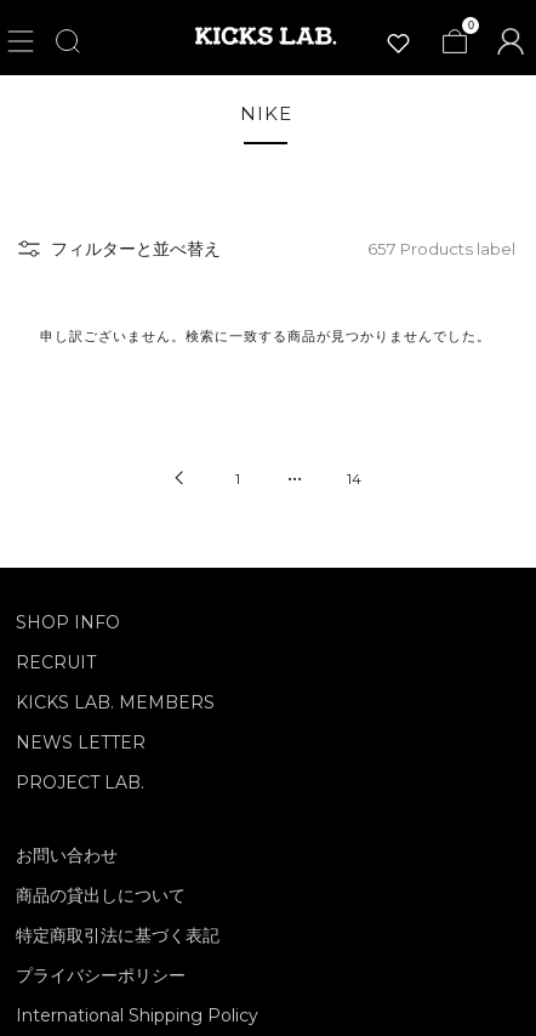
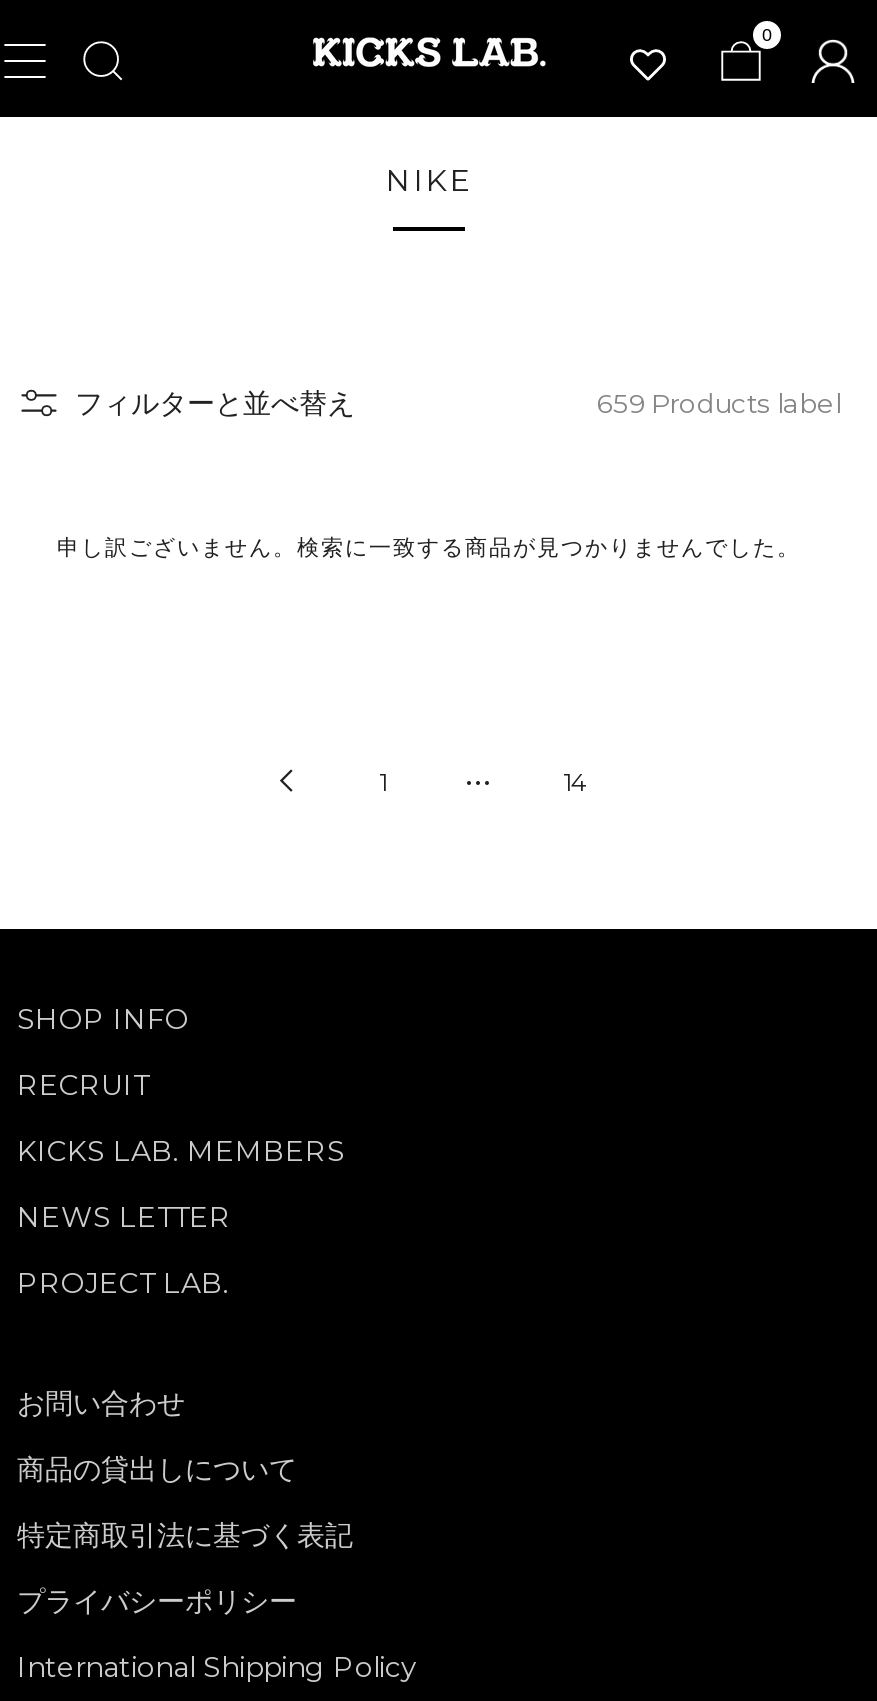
[367,239,515,258] 657 Products label -> [597,387,841,419] 659 Products label

